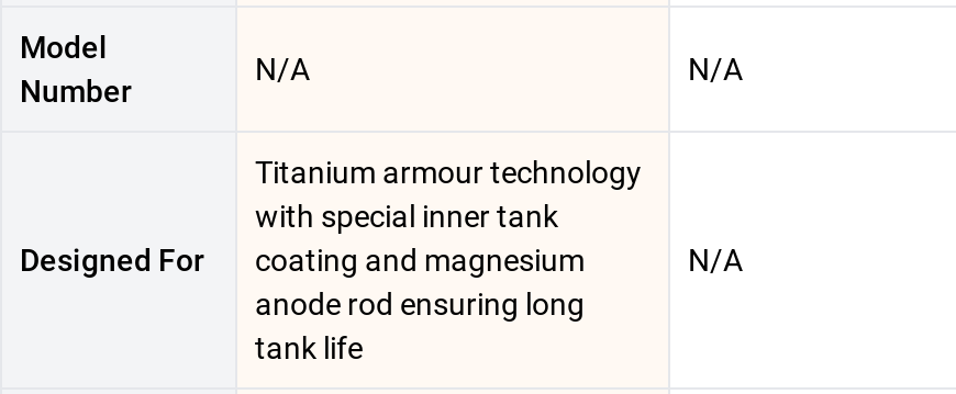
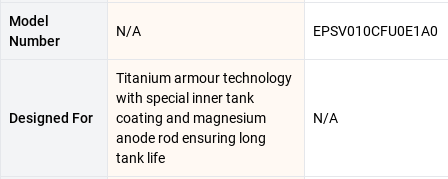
[688,53,743,88] N/A -> [313,23,438,39] EPSV010CFU0E1A0

